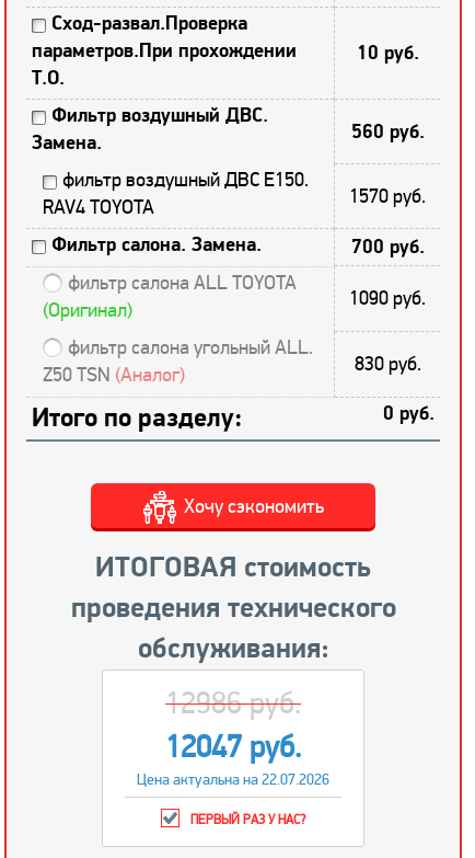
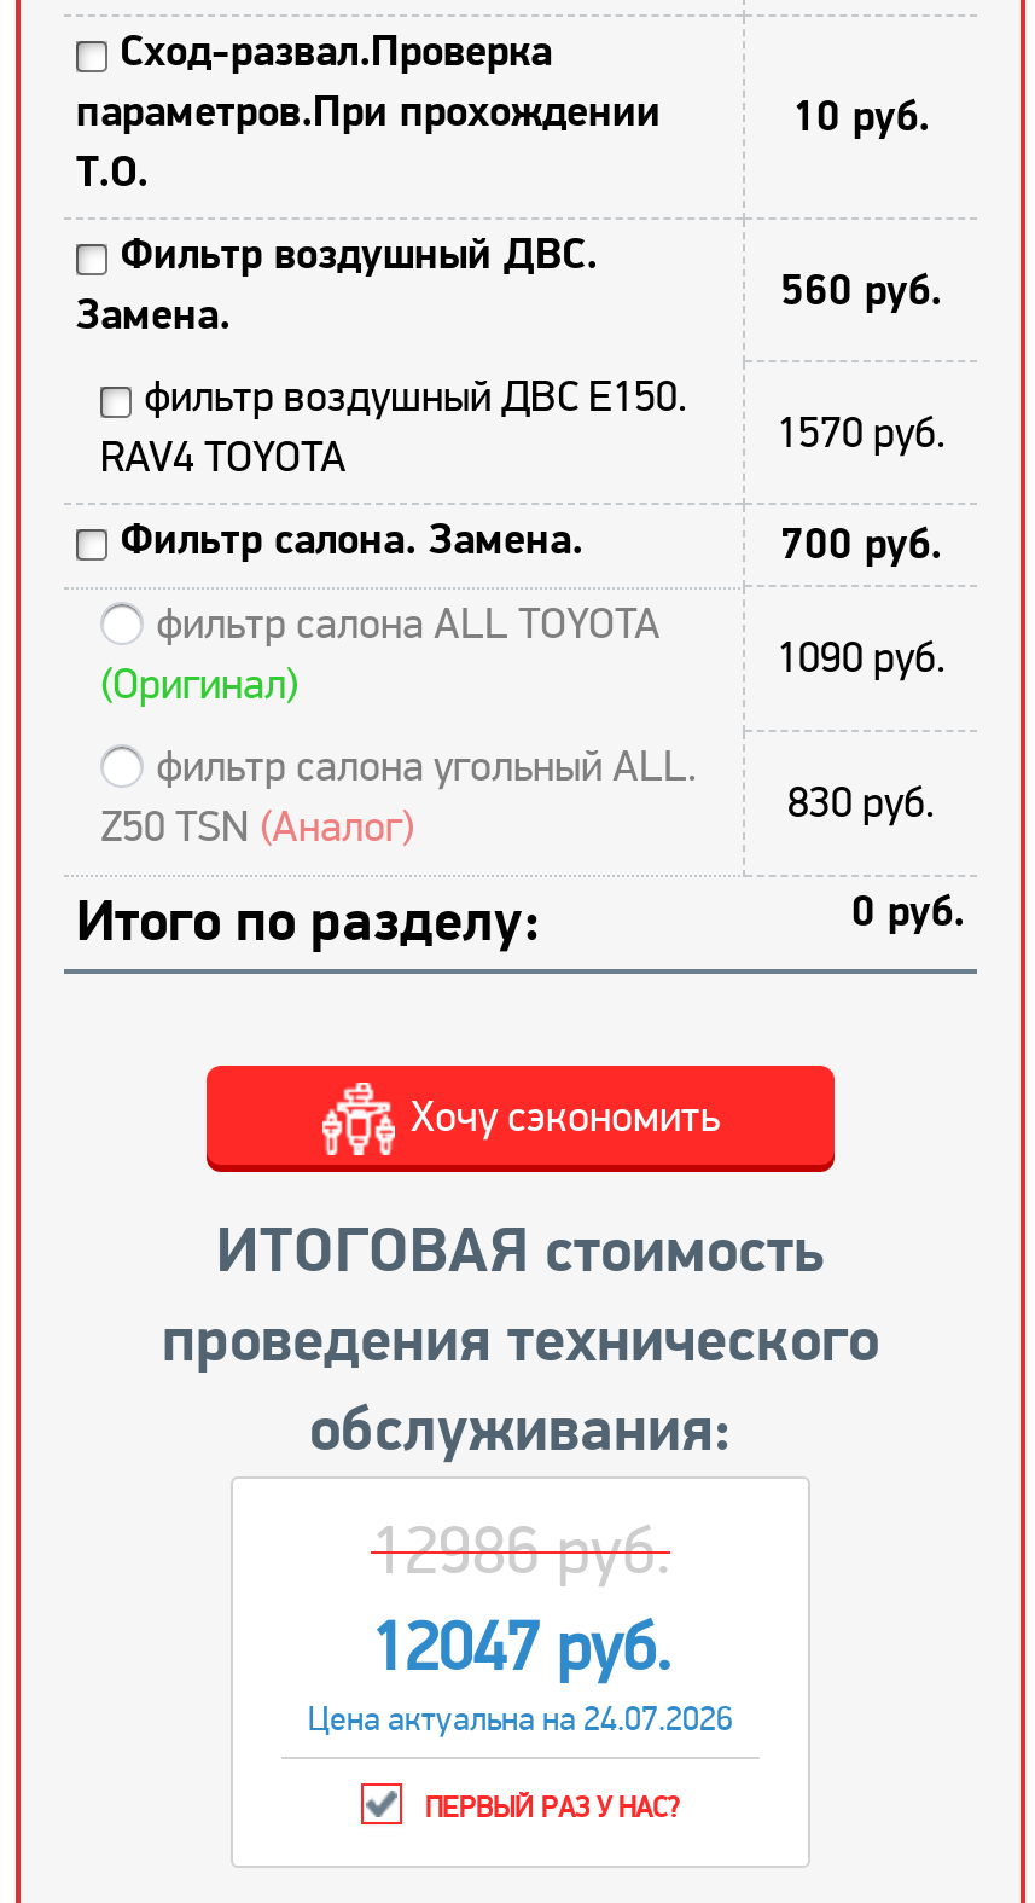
[137,770,329,789] Цена актуальна на 22.07.2026 -> [308,1698,733,1739] Цена актуальна на 24.07.2026

